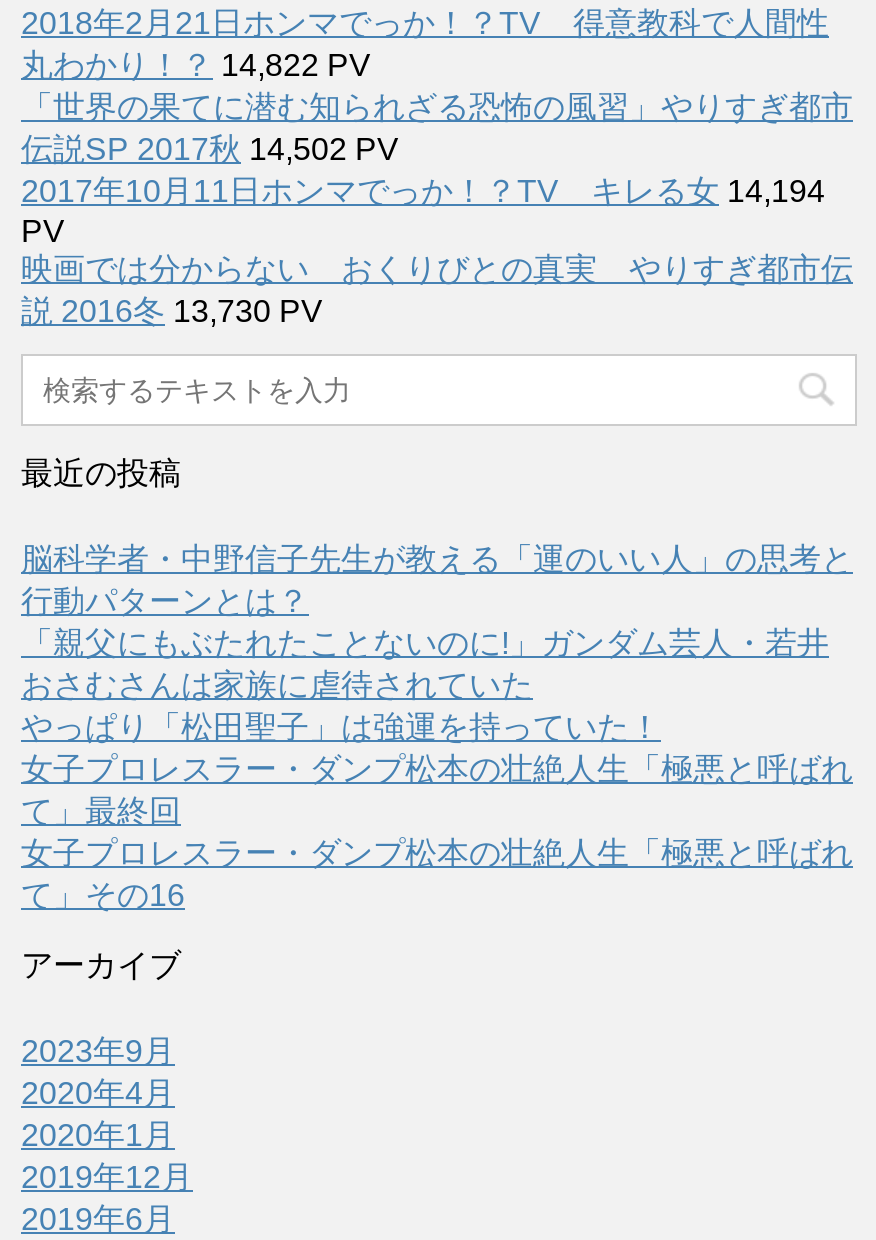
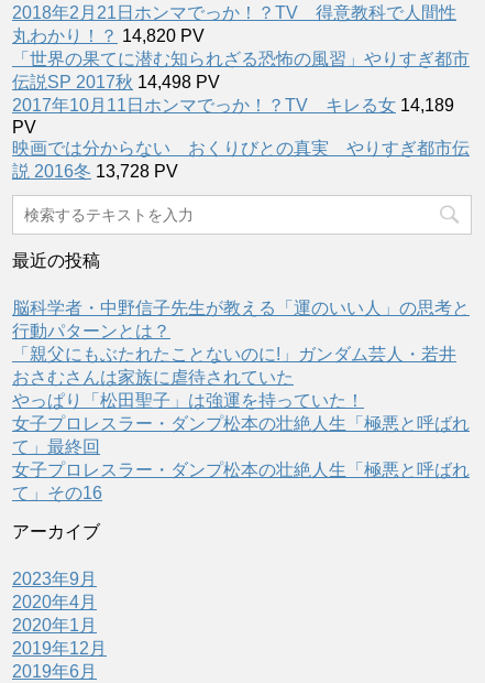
[21,47,371,81] 丸わかり！？14,822 PV -> [12,26,205,45] 丸わかり！？14,820 PV
[21,131,399,165] 伝説SP 2017秋14,502 PV -> [12,72,220,91] 伝説SP 2017秋14,498 PV
[21,173,825,207] 2017年10月11日ホンマでっか！？TV キレる女14,194 -> [12,96,454,114] 2017年10月11日ホンマでっか！？TV キレる女14,189
[21,293,323,327] 説 2016冬13,730 PV -> [12,162,178,180] 説 2016冬13,728 PV

